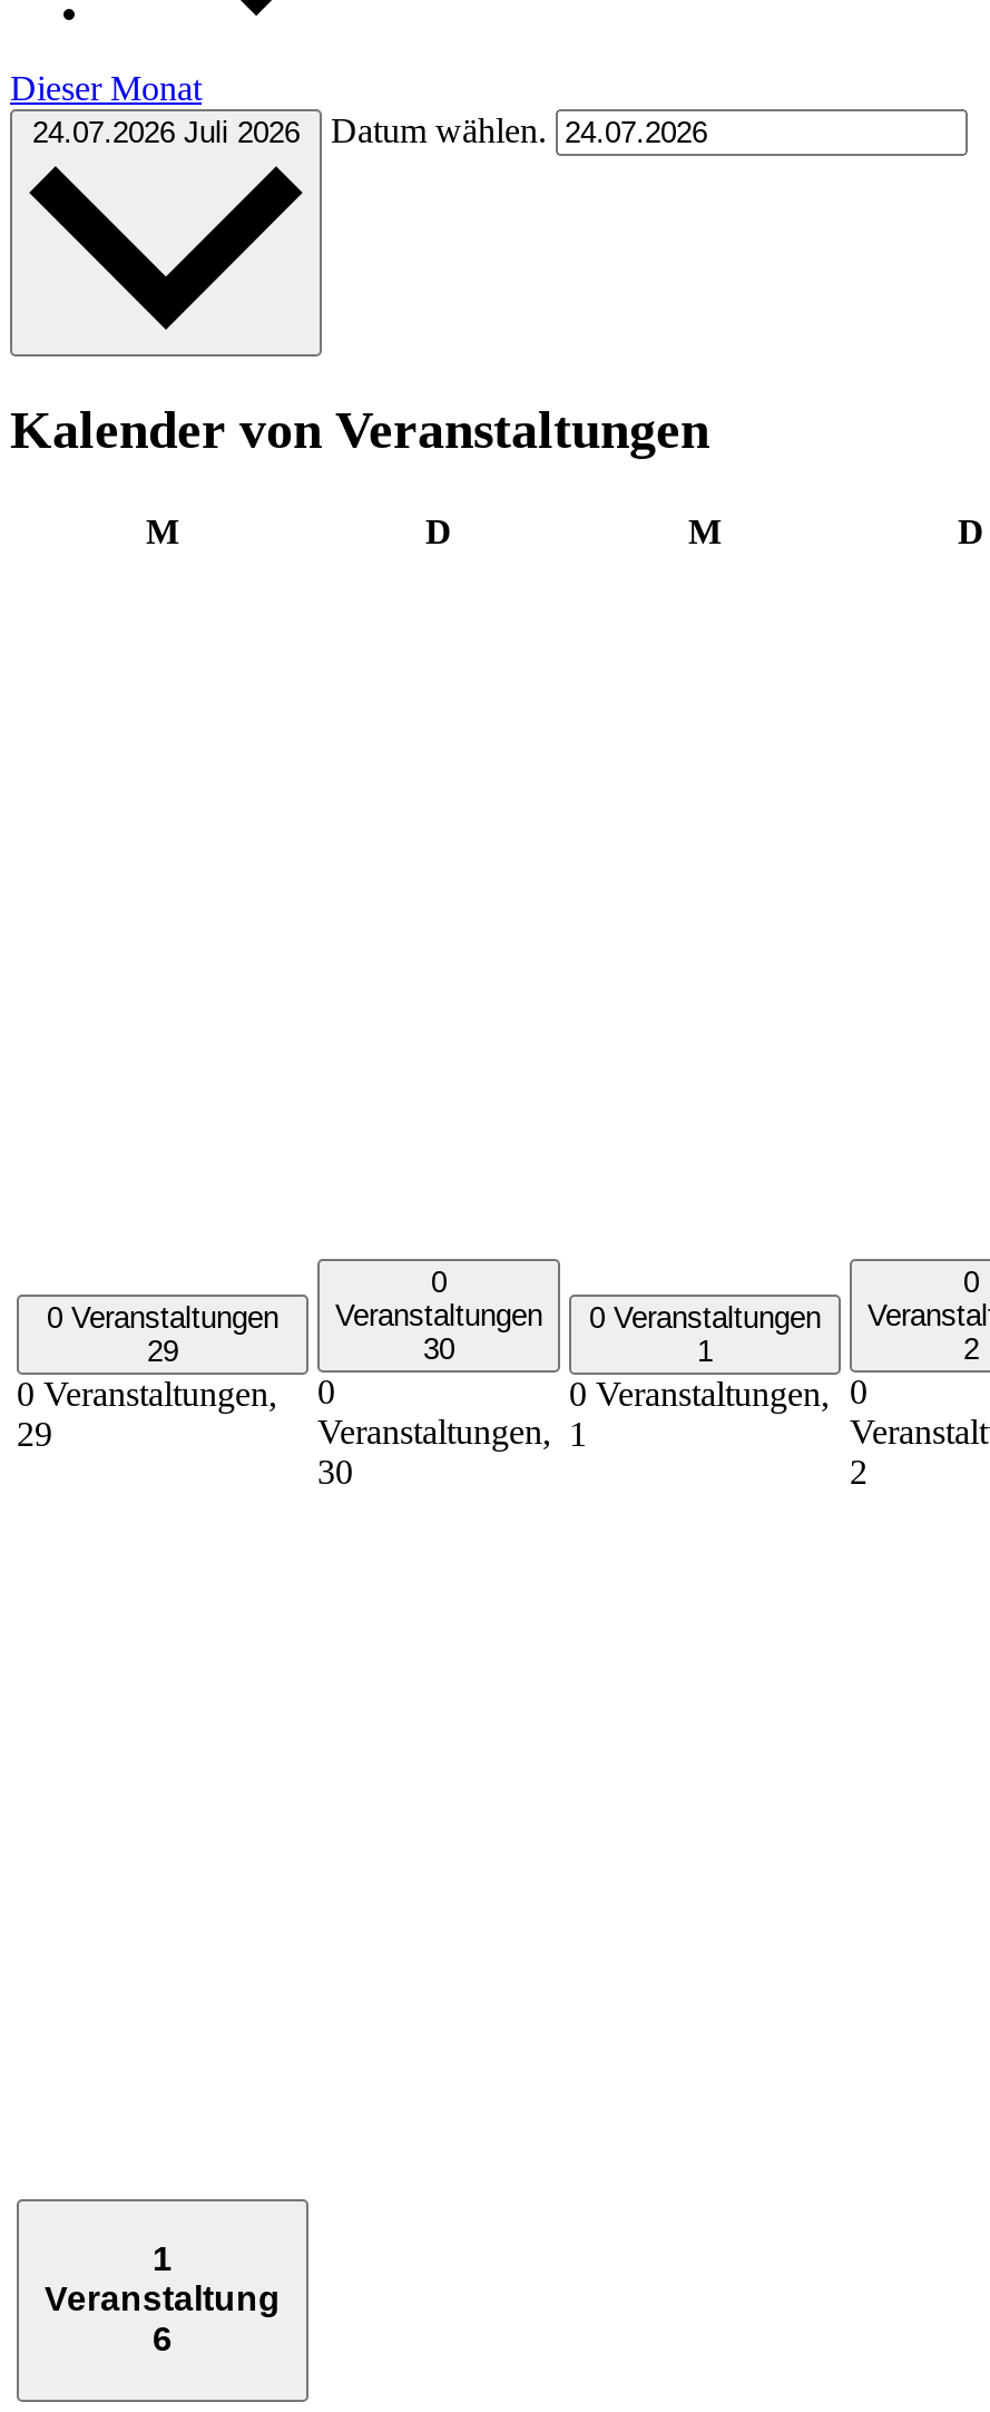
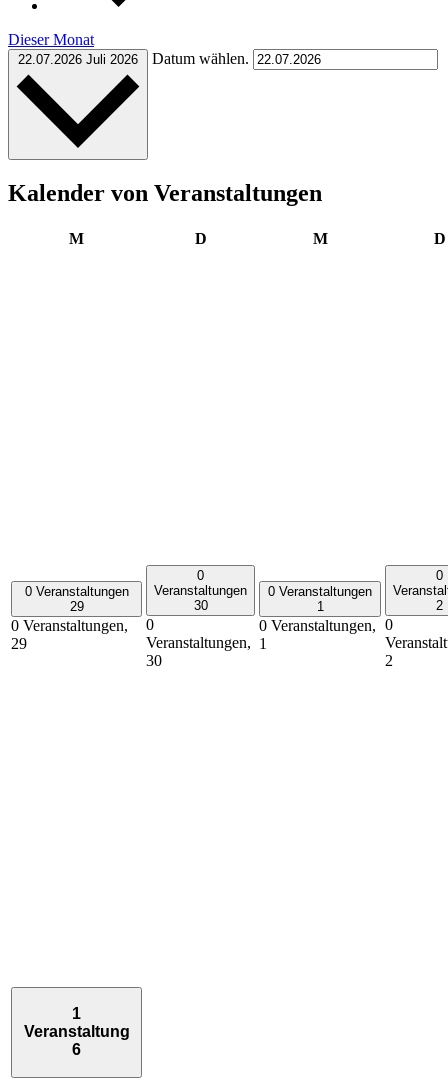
[32,111,556,149] 24.07.2026 Juli 2026 Datum wählen. -> [18,50,253,67] 22.07.2026 Juli 2026 Datum wählen.

